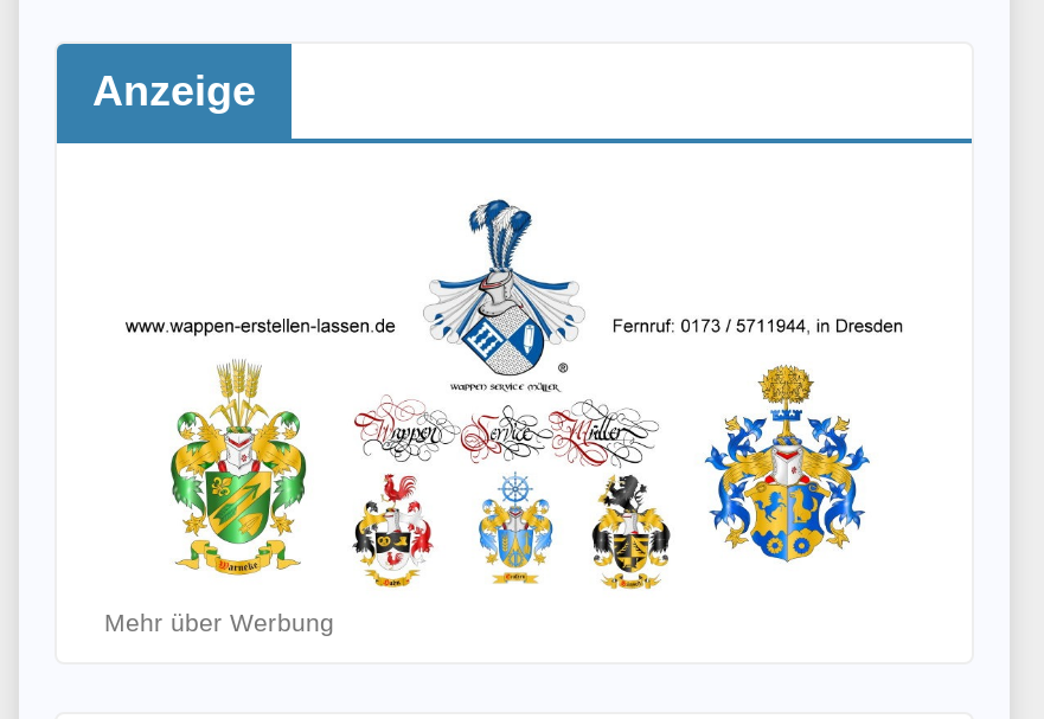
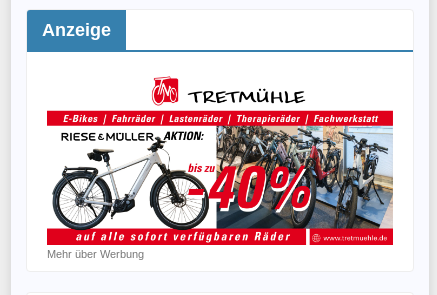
[104,198,924,601] [image] -> [46,76,394,246] [image]

